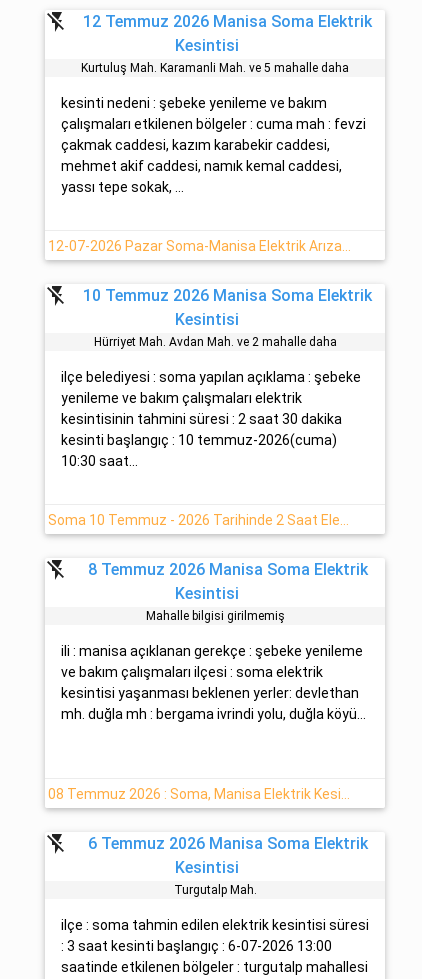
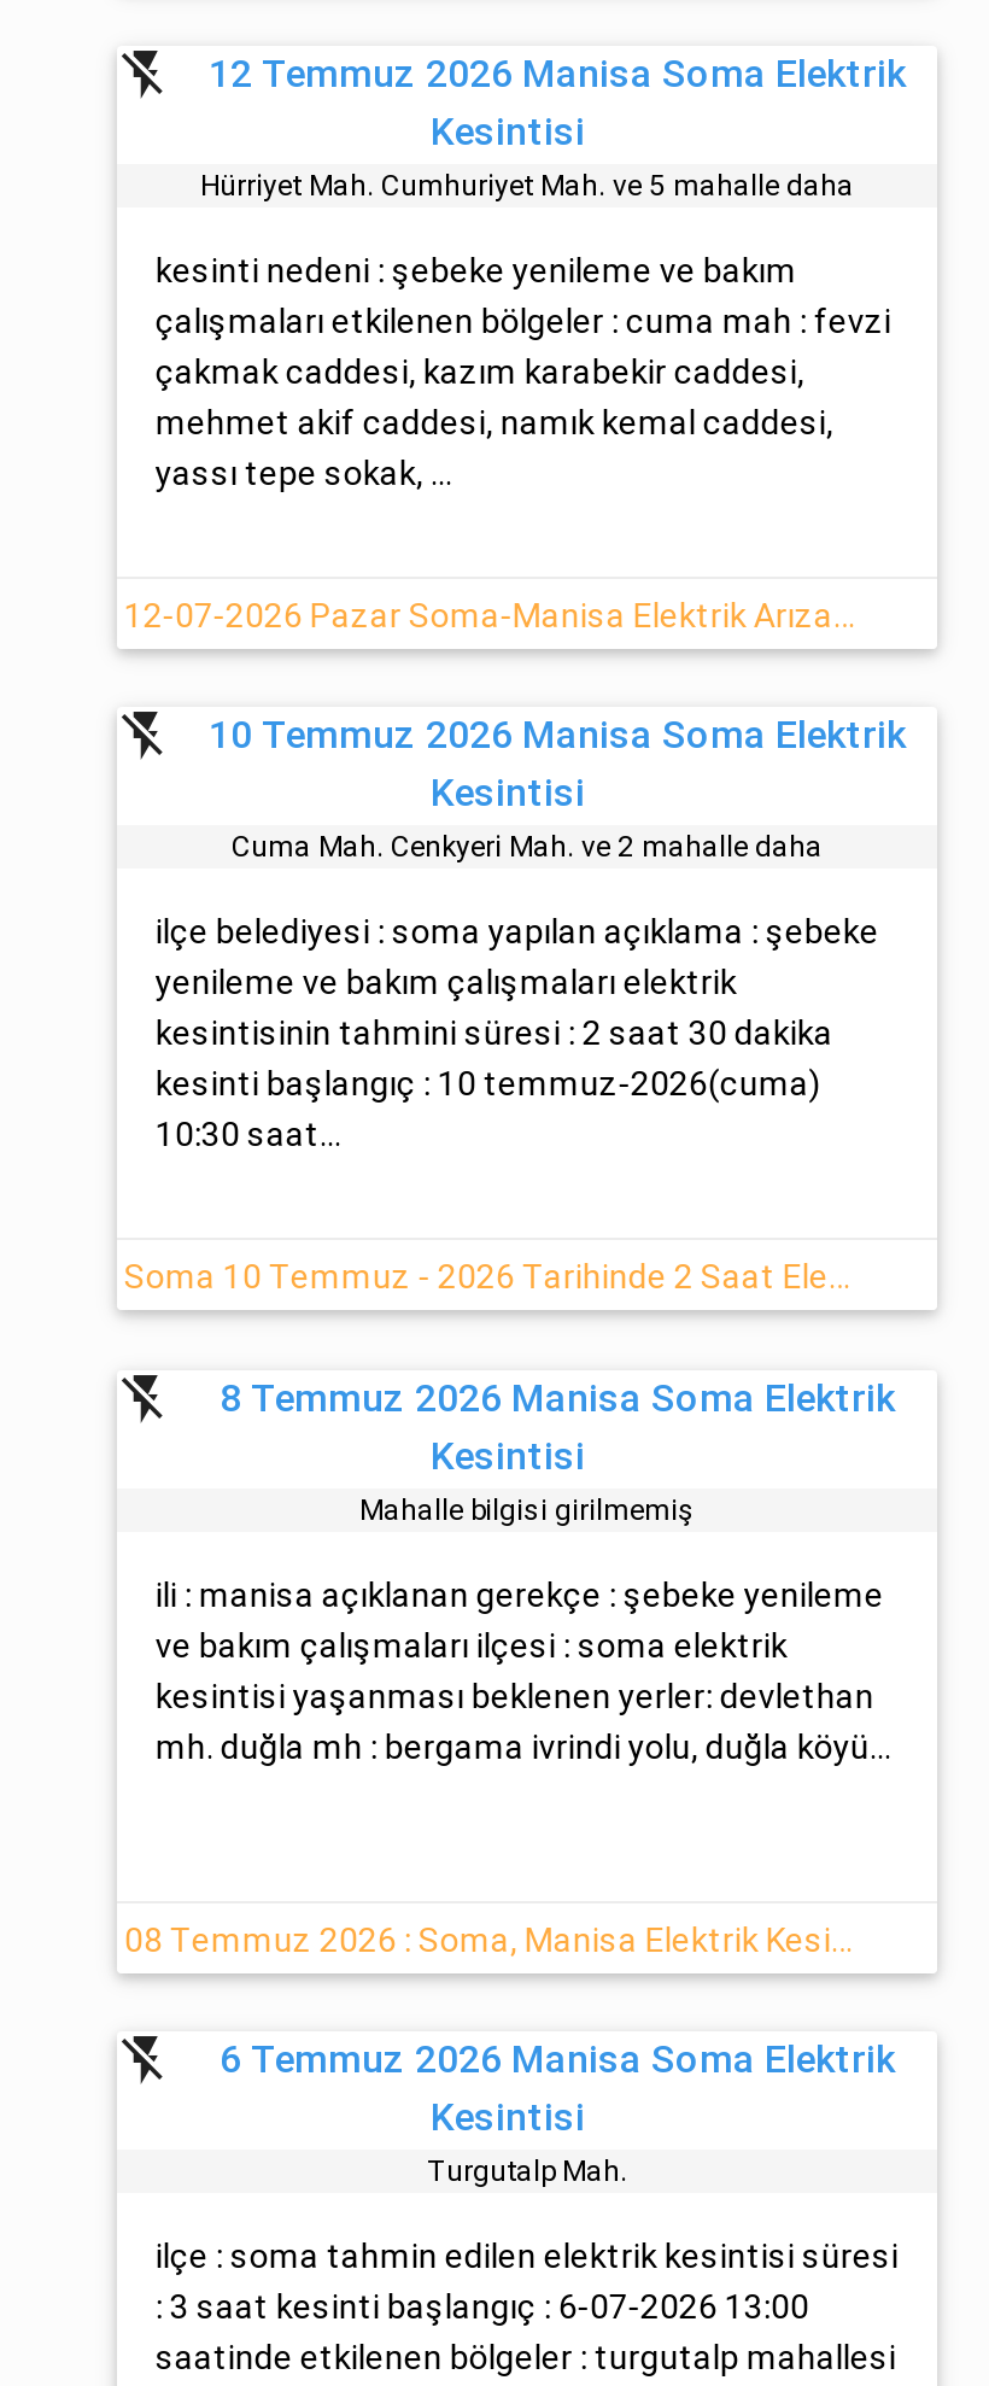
[81,61,349,75] Kurtuluş Mah. Karamanli Mah. ve 5 mahalle daha -> [200,168,854,202] Hürri̇yet Mah. Cumhuri̇yet Mah. ve 5 mahalle daha
[93,335,336,349] Hürri̇yet Mah. Avdan Mah. ve 2 mahalle daha -> [232,829,823,863] Cuma Mah. Cenkyeri̇ Mah. ve 2 mahalle daha

